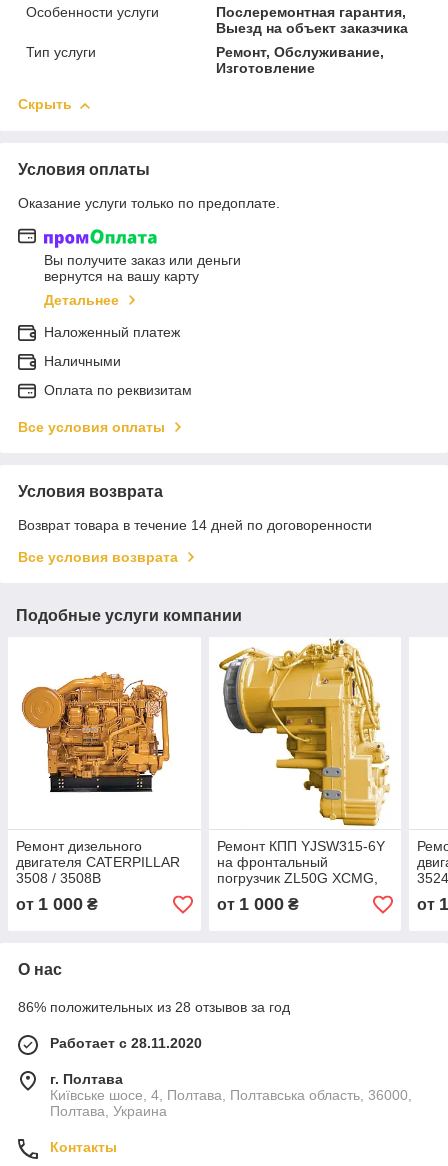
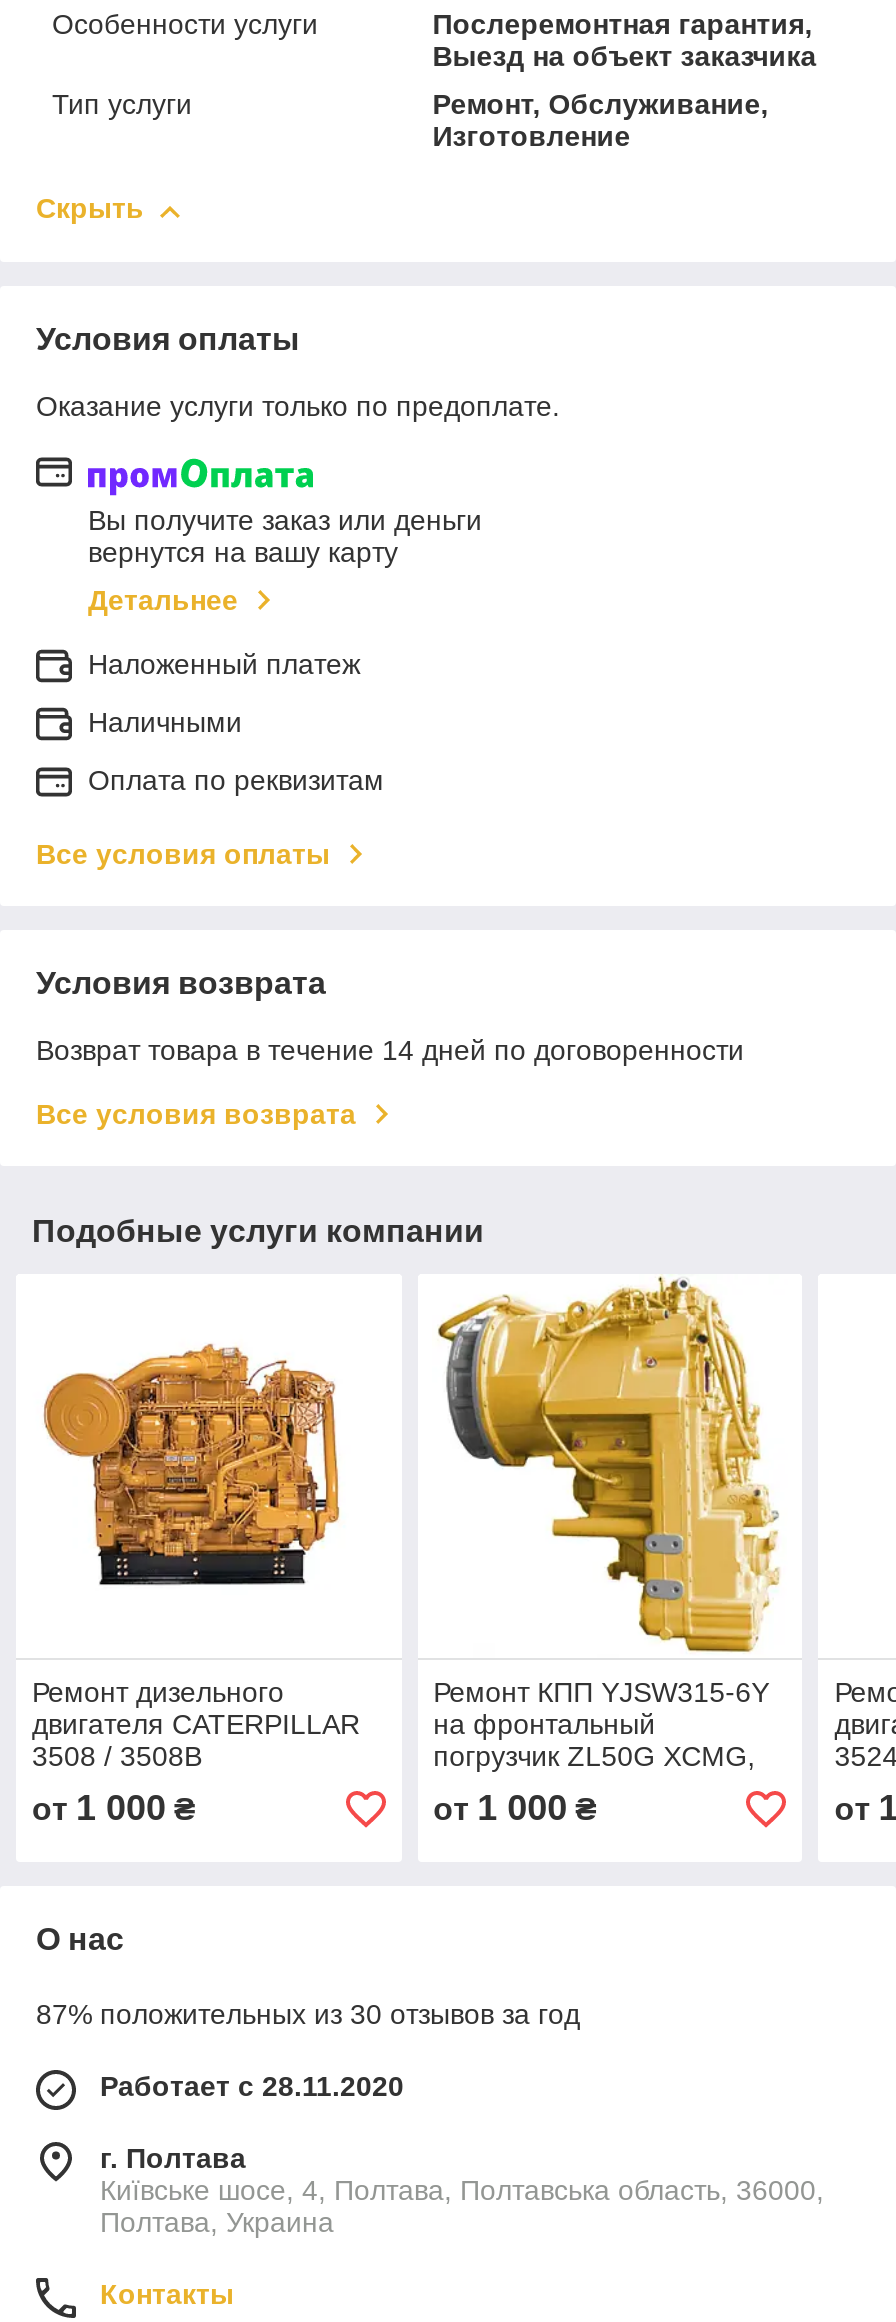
[18,999,290,1015] 86% положительных из 28 отзывов за год -> [36,1999,580,2031] 87% положительных из 30 отзывов за год

